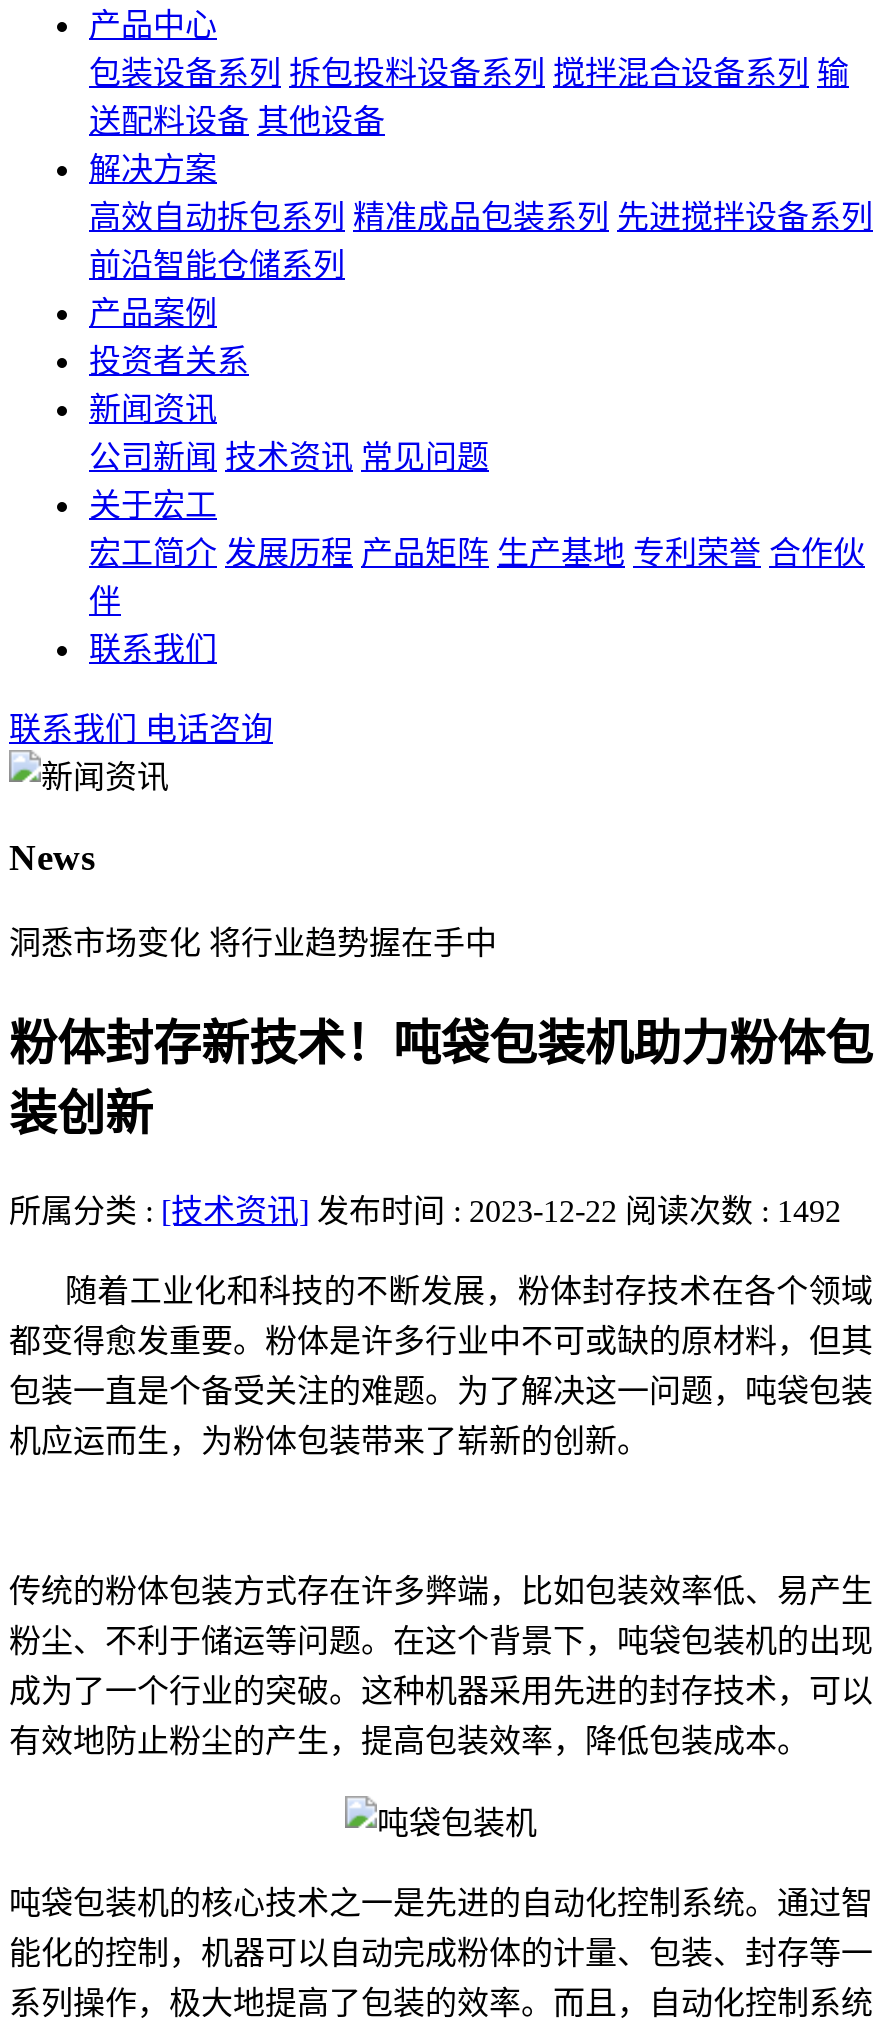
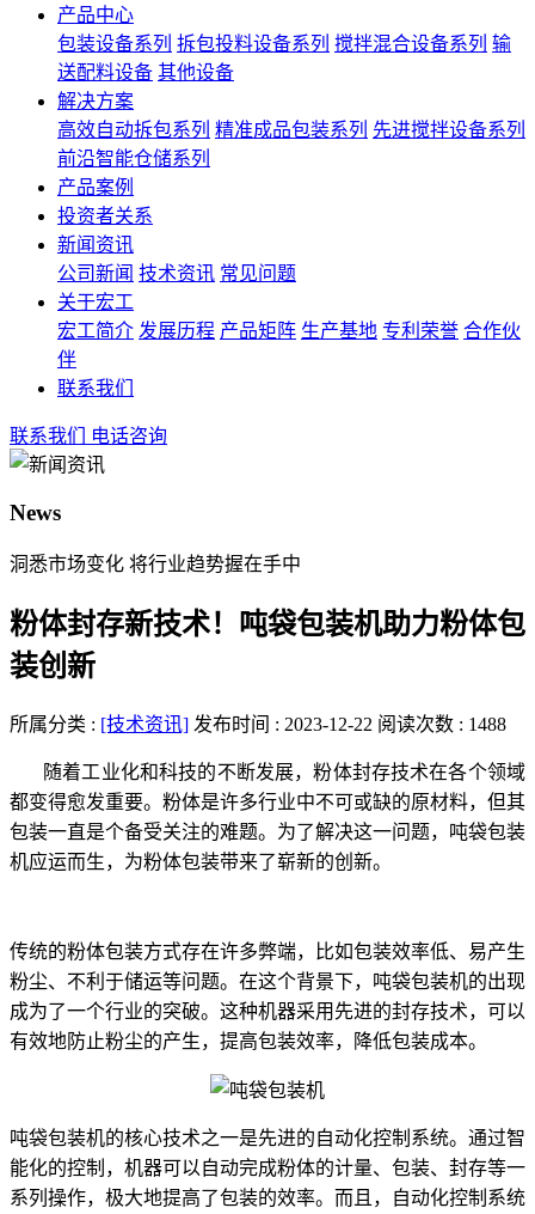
[9,1194,841,1228] 所属分类 : [技术资讯] 发布时间 : 2023-12-22 阅读次数 : 1492 -> [10,714,506,735] 所属分类 : [技术资讯] 发布时间 : 2023-12-22 阅读次数 : 1488

